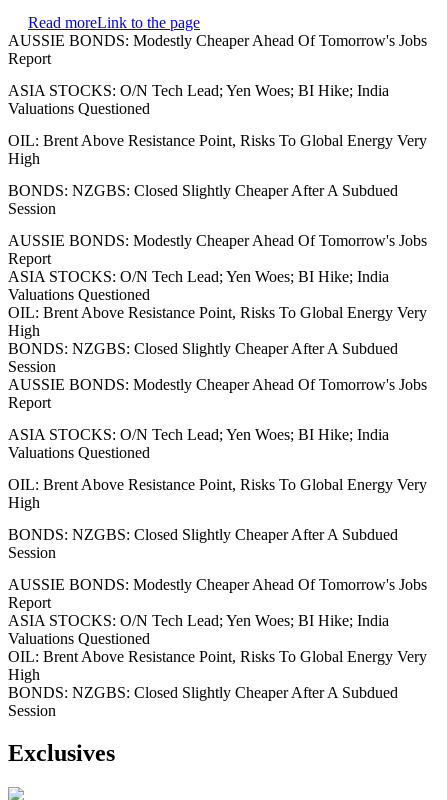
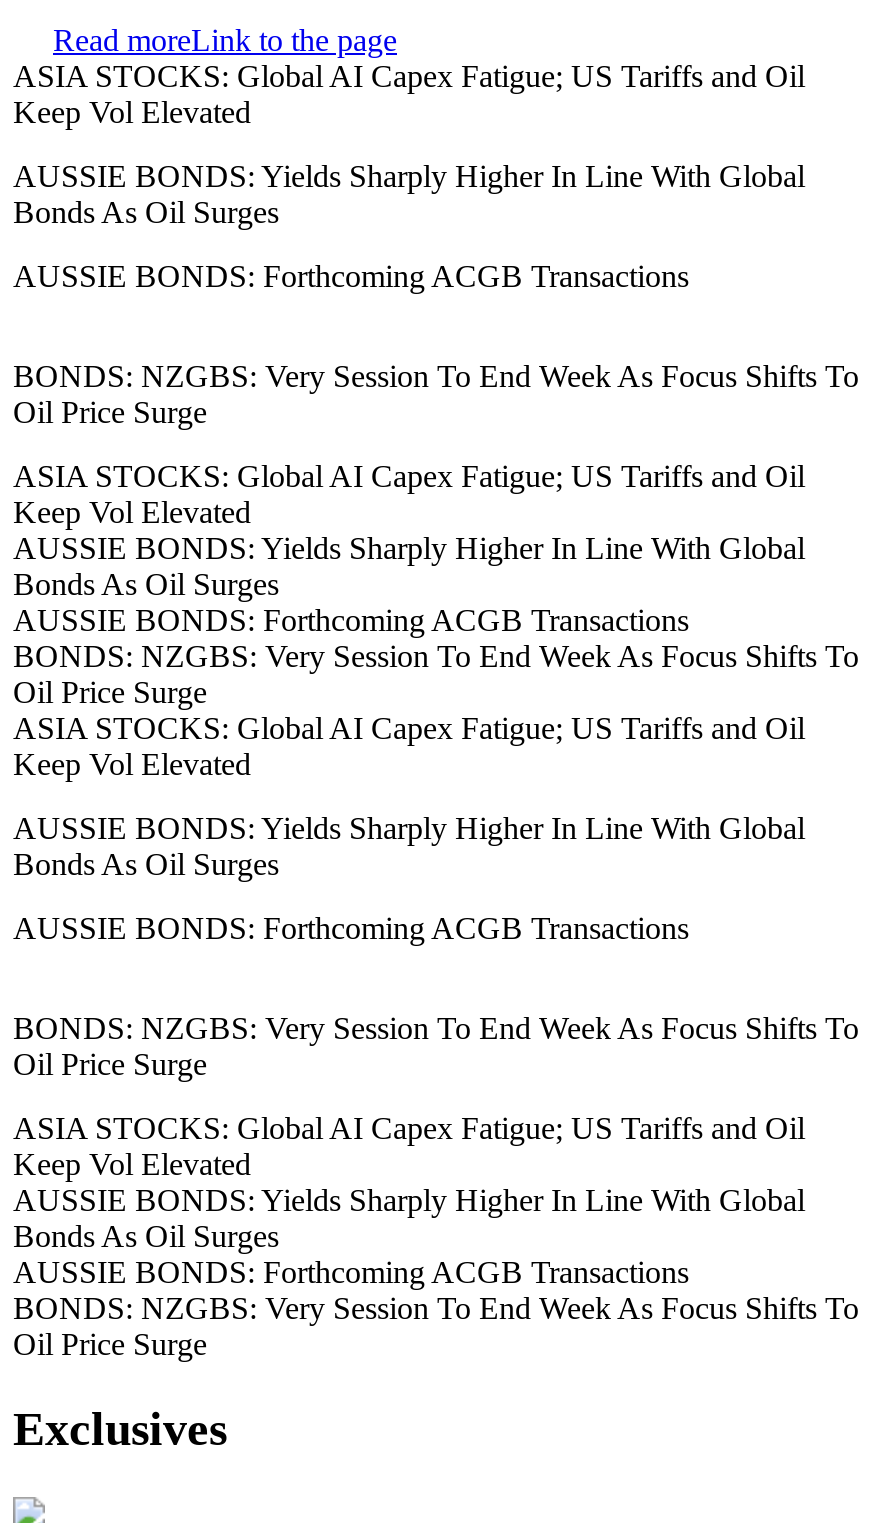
[8,32,427,67] AUSSIE BONDS: Modestly Cheaper Ahead Of Tomorrow's Jobs | Report -> [13,59,805,129] ASIA STOCKS: Global AI Capex Fatigue; US Tariffs and Oil | Keep Vol Elevated
[8,82,389,117] ASIA STOCKS: O/N Tech Lead; Yen Woes; BI Hike; India | Valuations Questioned -> [13,159,805,229] AUSSIE BONDS: Yields Sharply Higher In Line With Global | Bonds As Oil Surges
[8,132,427,167] OIL: Brent Above Resistance Point, Risks To Global Energy Very | High -> [13,259,689,293] AUSSIE BONDS: Forthcoming ACGB Transactions
[8,182,398,217] BONDS: NZGBS: Closed Slightly Cheaper After A Subdued | Session -> [13,359,859,429] BONDS: NZGBS: Very Session To End Week As Focus Shifts To | Oil Price Surge
[8,232,427,411] AUSSIE BONDS: Modestly Cheaper Ahead Of Tomorrow's Jobs | Report | ASIA STOCKS: O/N Tech Lead; Yen Woes; BI Hike; India | Valuations Questioned | OIL: Brent Above Resistance Point, Risks To Global Energy Very | High | BONDS: NZGBS: Closed Slightly Cheaper After A Subdued | Session | AUSSIE BONDS: Modestly Cheaper Ahead Of Tomorrow's Jobs | Report -> [13,459,859,781] ASIA STOCKS: Global AI Capex Fatigue; US Tariffs and Oil | Keep Vol Elevated | AUSSIE BONDS: Yields Sharply Higher In Line With Global | Bonds As Oil Surges | AUSSIE BONDS: Forthcoming ACGB Transactions | BONDS: NZGBS: Very Session To End Week As Focus Shifts To | Oil Price Surge | ASIA STOCKS: Global AI Capex Fatigue; US Tariffs and Oil | Keep Vol Elevated
[8,426,389,461] ASIA STOCKS: O/N Tech Lead; Yen Woes; BI Hike; India | Valuations Questioned -> [13,811,805,881] AUSSIE BONDS: Yields Sharply Higher In Line With Global | Bonds As Oil Surges
[8,476,427,511] OIL: Brent Above Resistance Point, Risks To Global Energy Very | High -> [13,911,689,945] AUSSIE BONDS: Forthcoming ACGB Transactions
[8,526,398,561] BONDS: NZGBS: Closed Slightly Cheaper After A Subdued | Session -> [13,1011,859,1081] BONDS: NZGBS: Very Session To End Week As Focus Shifts To | Oil Price Surge
[8,576,427,719] AUSSIE BONDS: Modestly Cheaper Ahead Of Tomorrow's Jobs | Report | ASIA STOCKS: O/N Tech Lead; Yen Woes; BI Hike; India | Valuations Questioned | OIL: Brent Above Resistance Point, Risks To Global Energy Very | High | BONDS: NZGBS: Closed Slightly Cheaper After A Subdued | Session -> [13,1111,859,1361] ASIA STOCKS: Global AI Capex Fatigue; US Tariffs and Oil | Keep Vol Elevated | AUSSIE BONDS: Yields Sharply Higher In Line With Global | Bonds As Oil Surges | AUSSIE BONDS: Forthcoming ACGB Transactions | BONDS: NZGBS: Very Session To End Week As Focus Shifts To | Oil Price Surge

